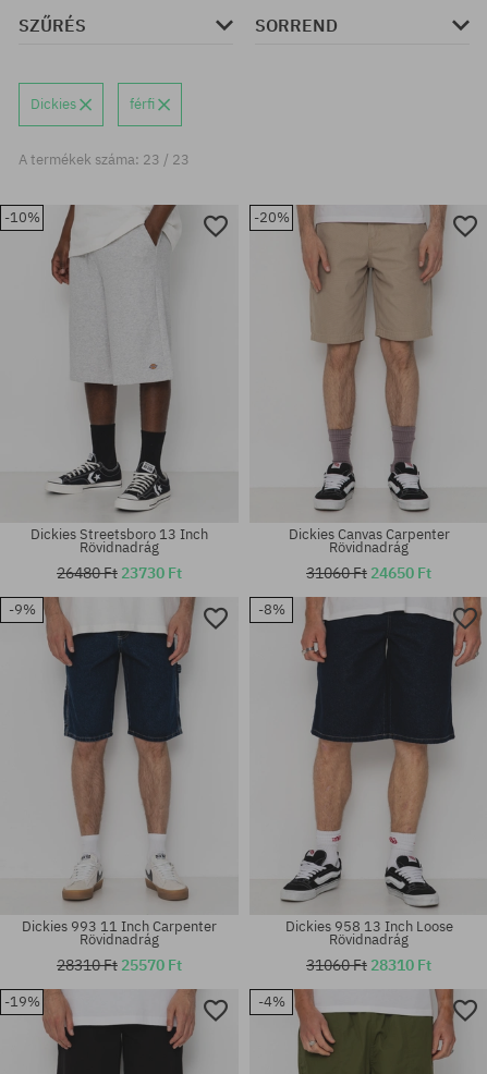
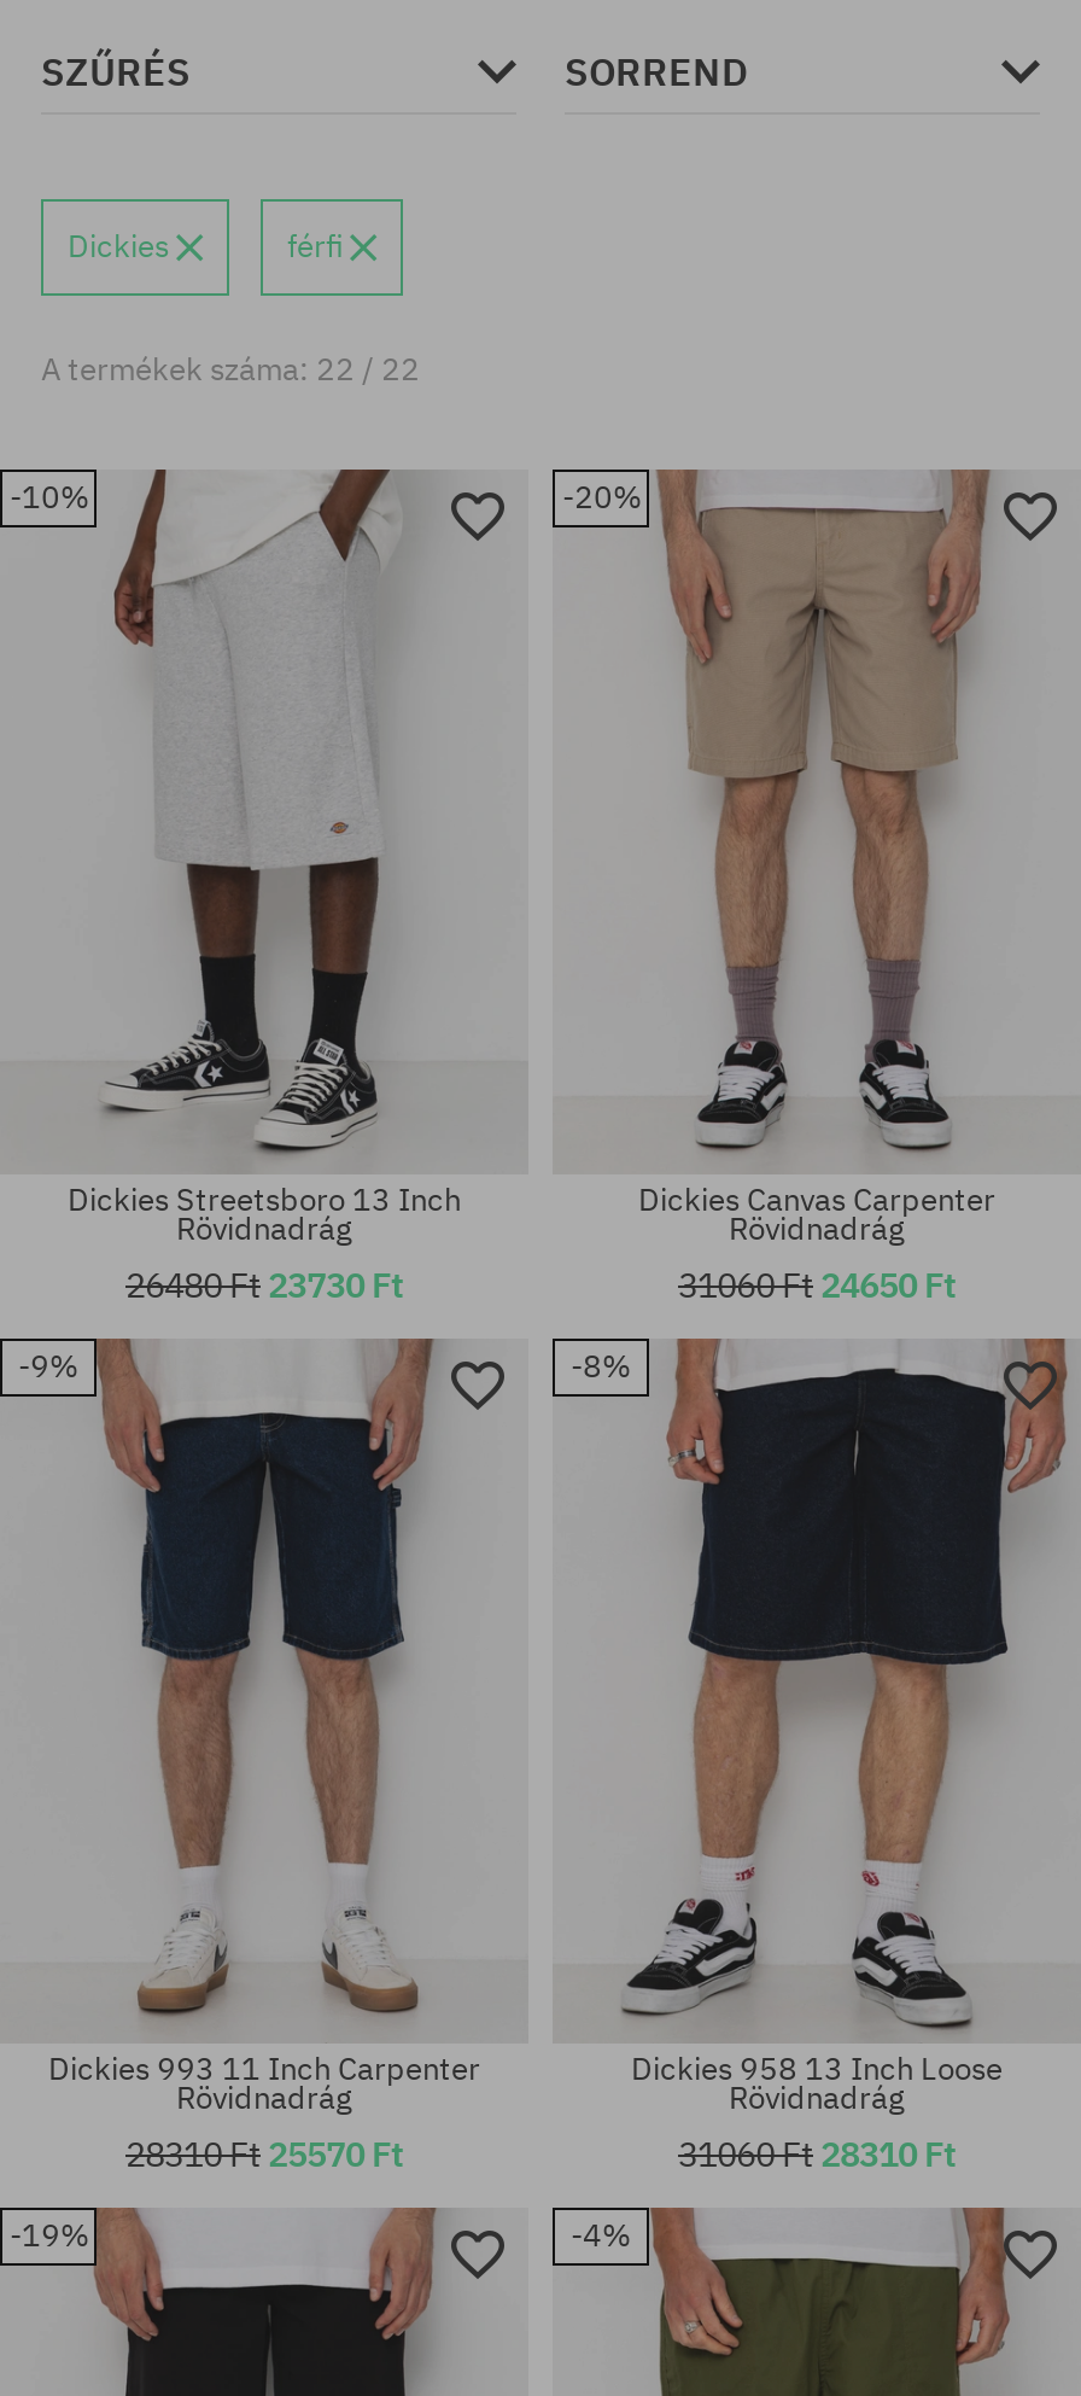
[19,150,190,169] A termékek száma: 23 / 23 -> [41,349,420,390] A termékek száma: 22 / 22

